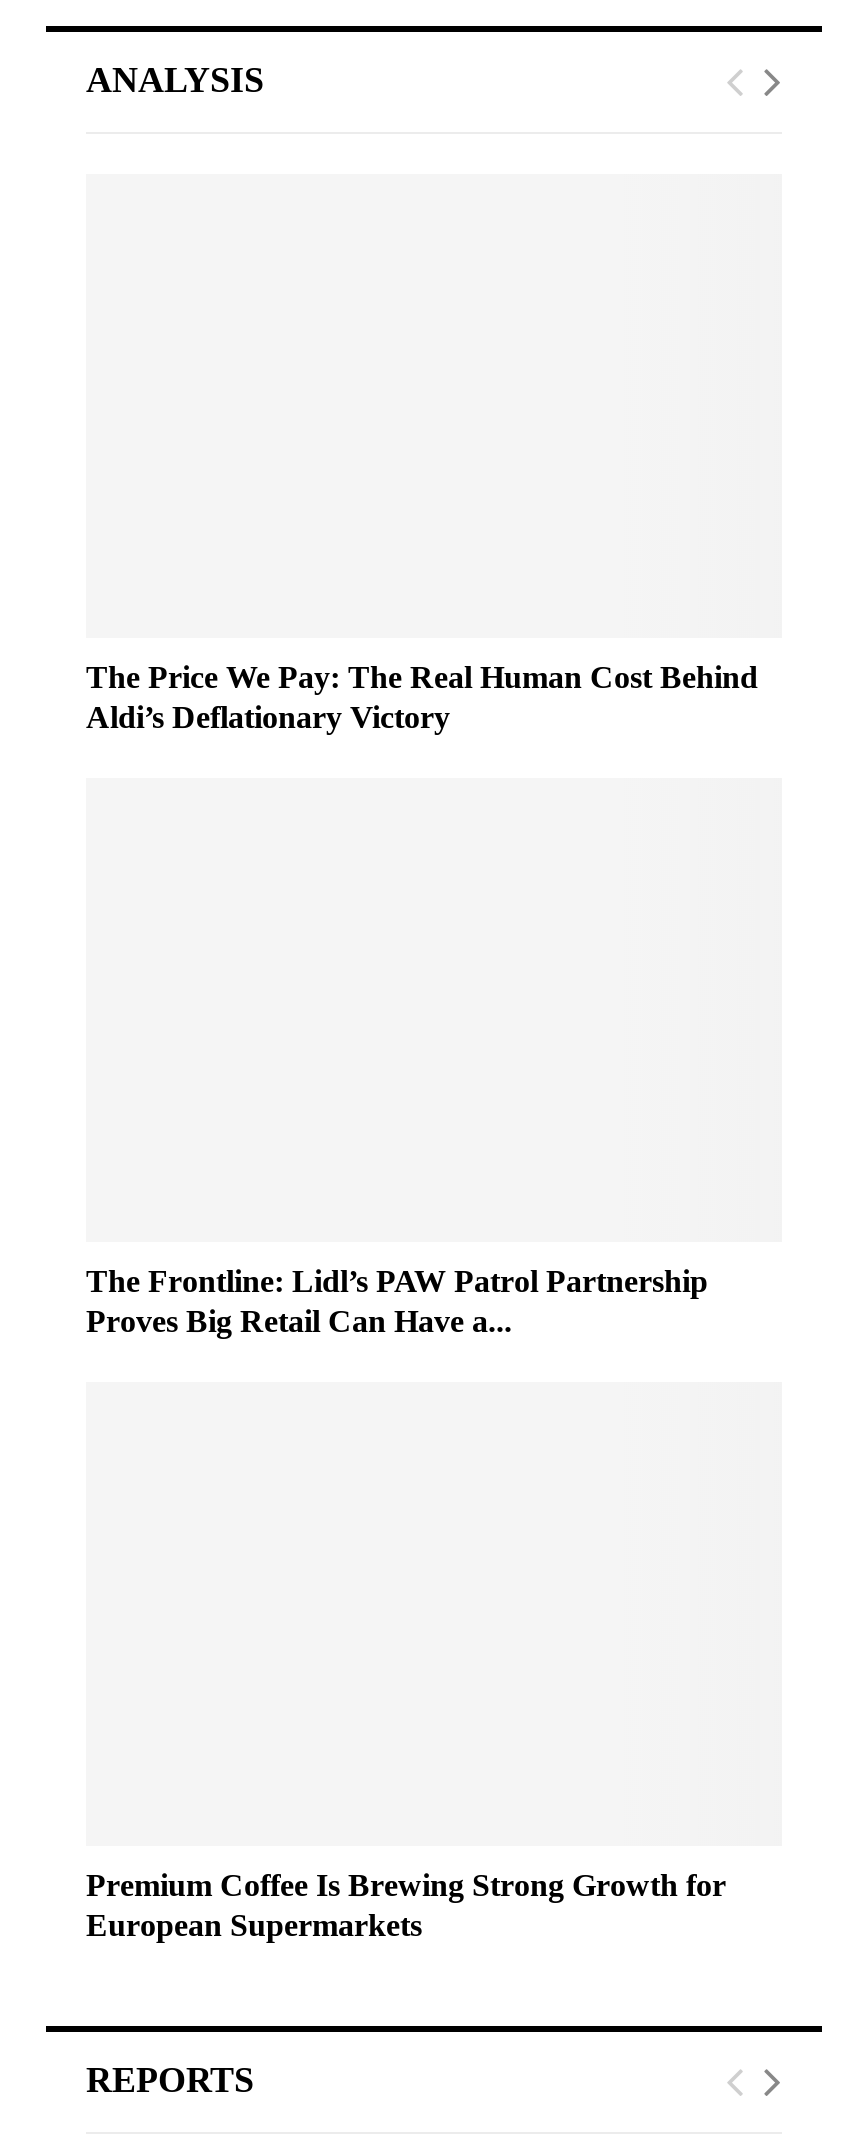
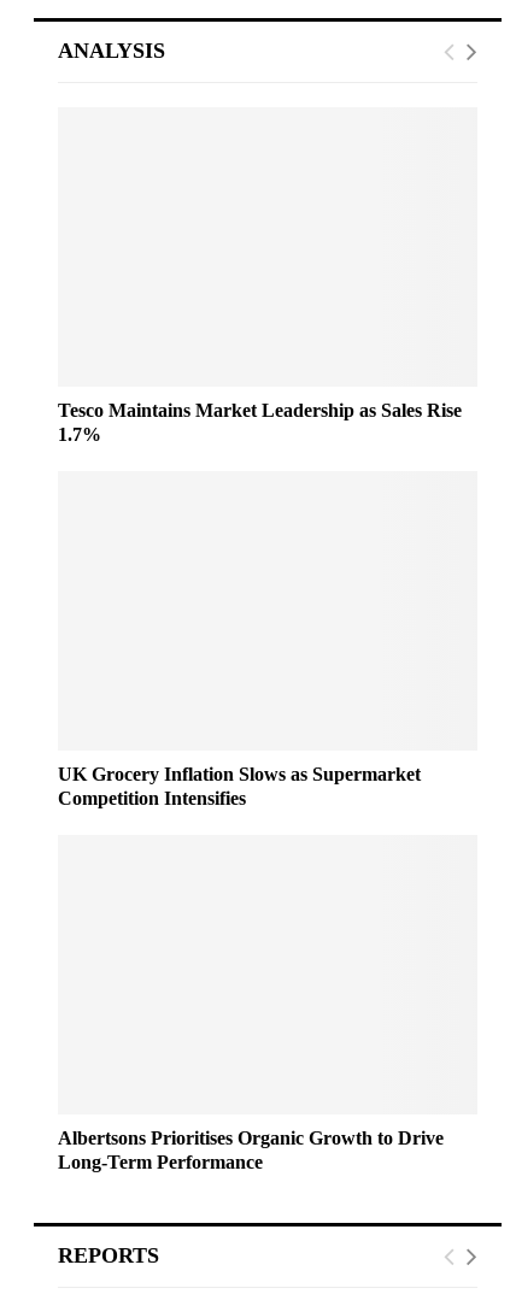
[86,659,758,733] The Price We Pay: The Real Human Cost Behind | Aldi’s Deflationary Victory -> [58,400,462,444] Tesco Maintains Market Leadership as Sales Rise | 1.7%
[86,1263,708,1337] The Frontline: Lidl’s PAW Patrol Partnership | Proves Big Retail Can Have a... -> [58,763,421,808] UK Grocery Inflation Slows as Supermarket | Competition Intensifies
[86,1867,726,1941] Premium Coffee Is Brewing Strong Growth for | European Supermarkets -> [58,1127,444,1172] Albertsons Prioritises Organic Growth to Drive | Long-Term Performance

